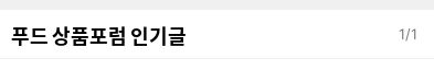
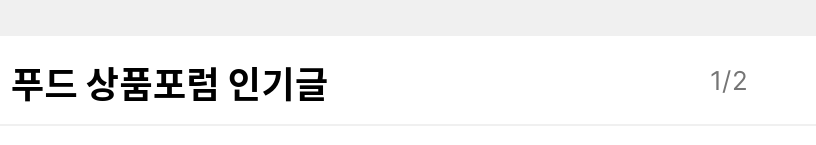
[398,26,417,43] 1/1 -> [710,65,748,97] 1/2

